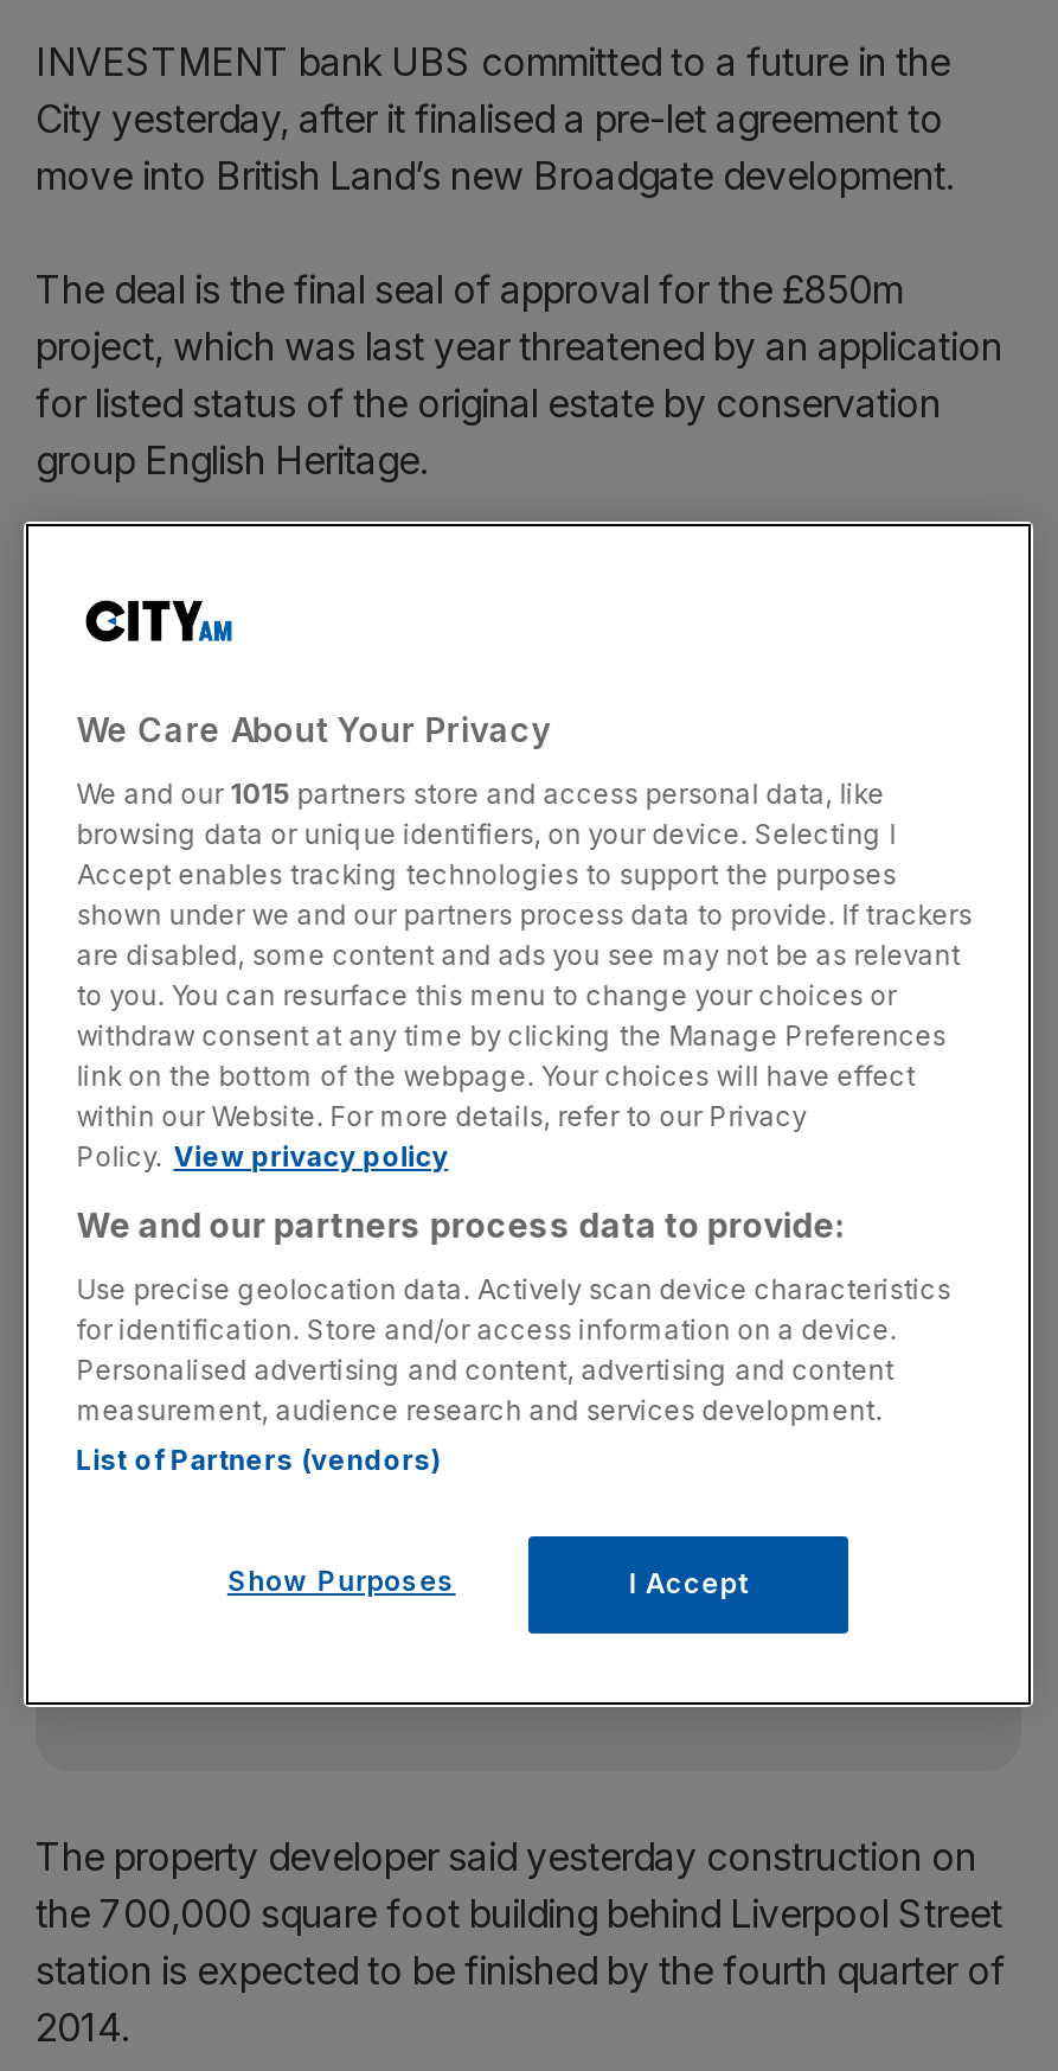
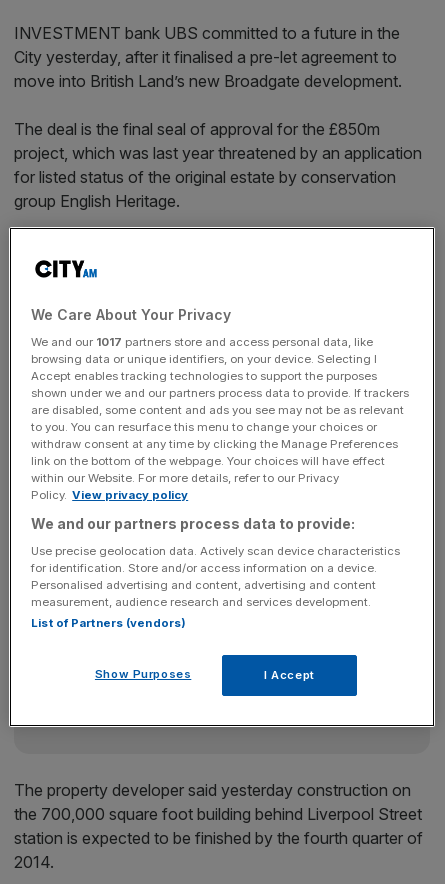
[76,777,884,810] We and our 1015 partners store and access personal data, like -> [31,335,373,349] We and our 1017 partners store and access personal data, like

